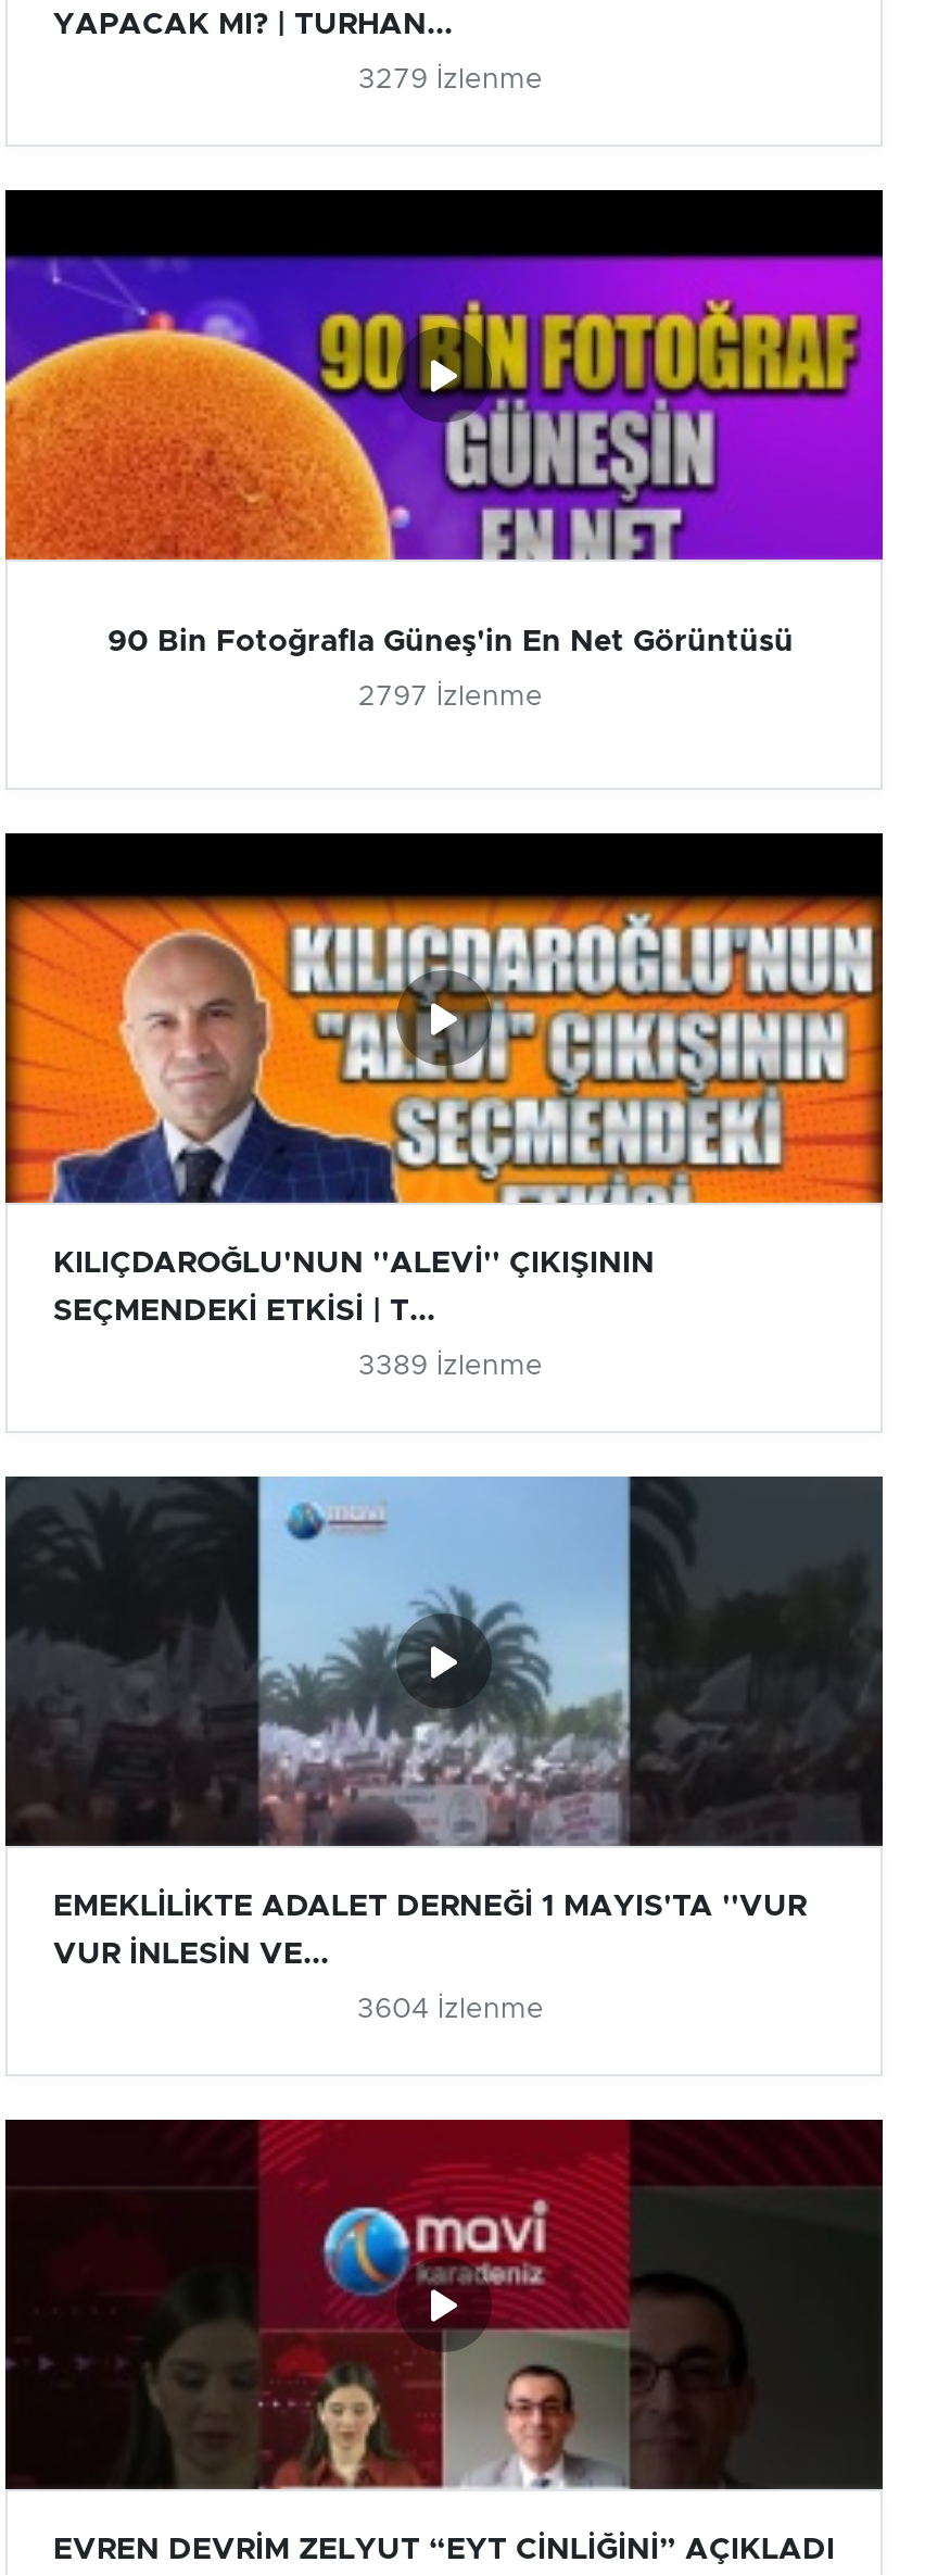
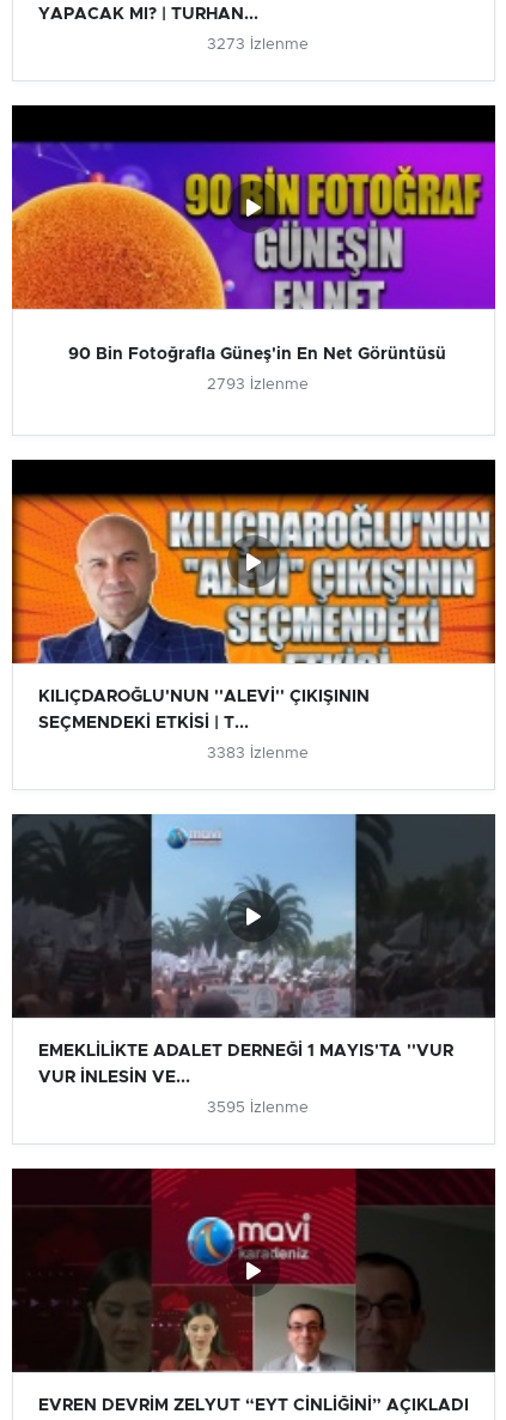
[358,66,543,95] 3279 İzlenme -> [206,37,308,53] 3273 İzlenme
[358,683,543,712] 2797 İzlenme -> [206,377,308,393] 2793 İzlenme
[358,1353,543,1381] 3389 İzlenme -> [206,746,308,761] 3383 İzlenme
[357,1996,544,2024] 3604 İzlenme -> [206,1100,308,1116] 3595 İzlenme

